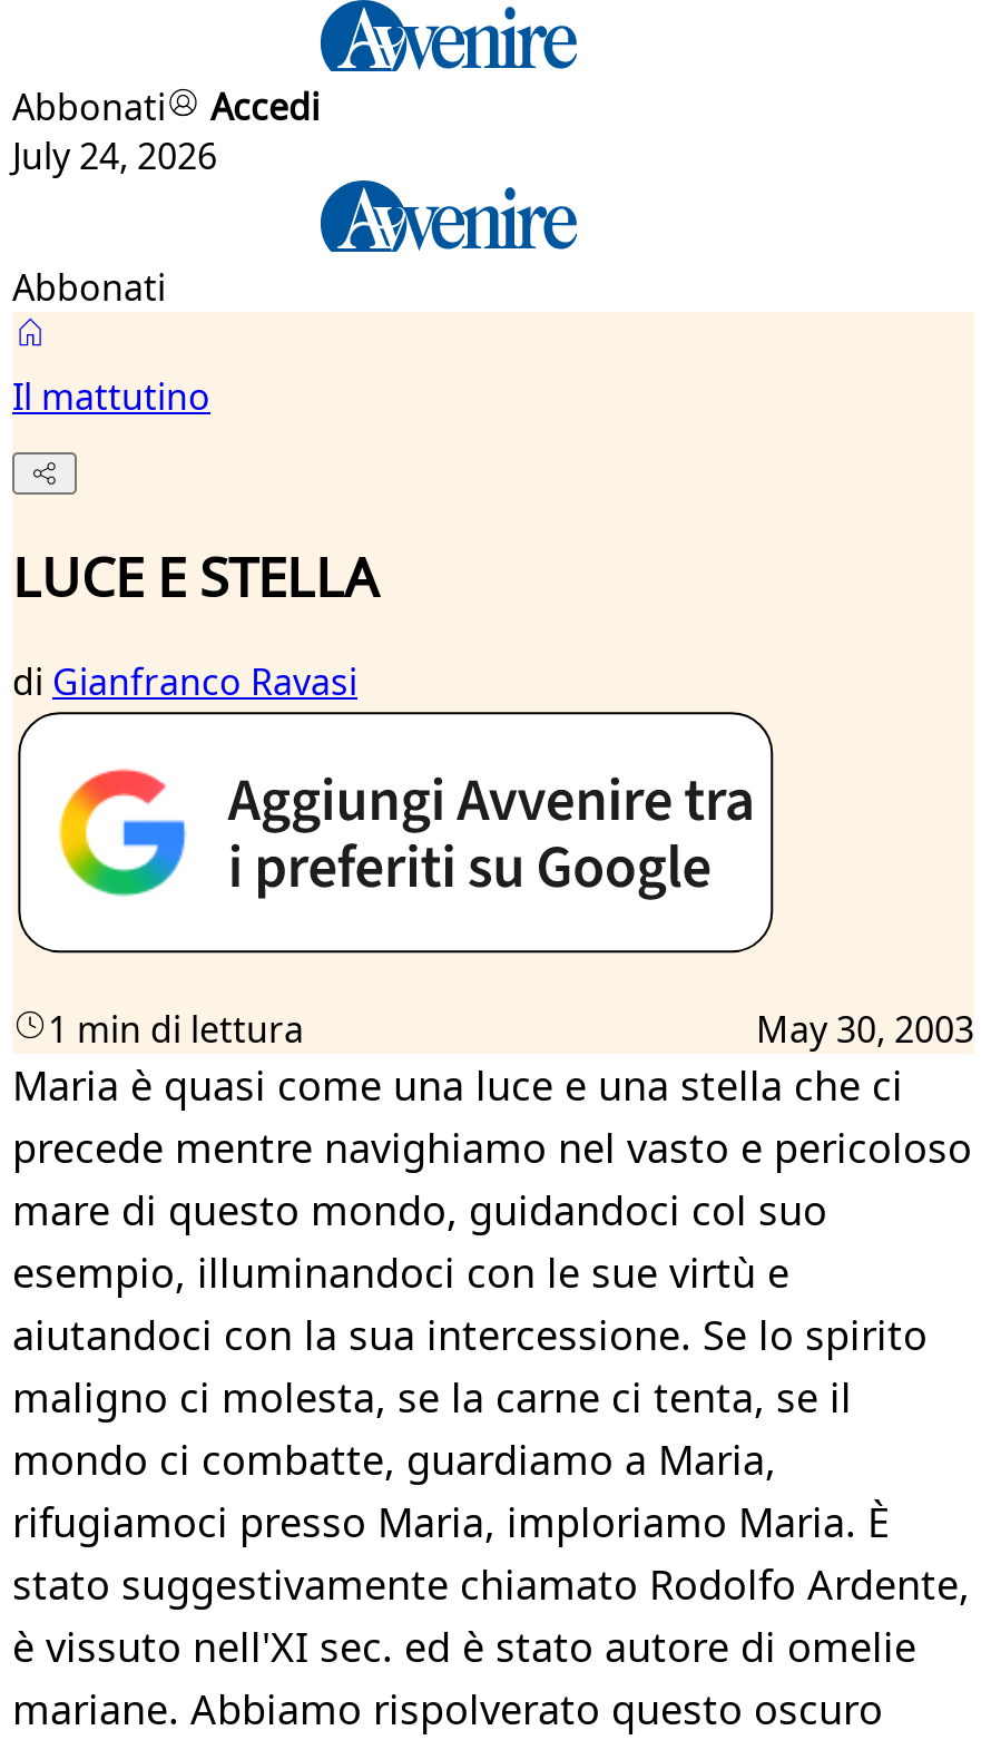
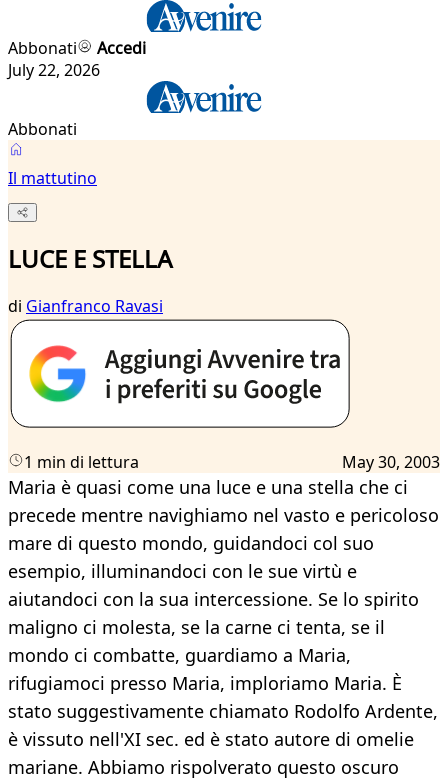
[12,131,217,180] July 24, 2026 -> [8,59,100,81] July 22, 2026

